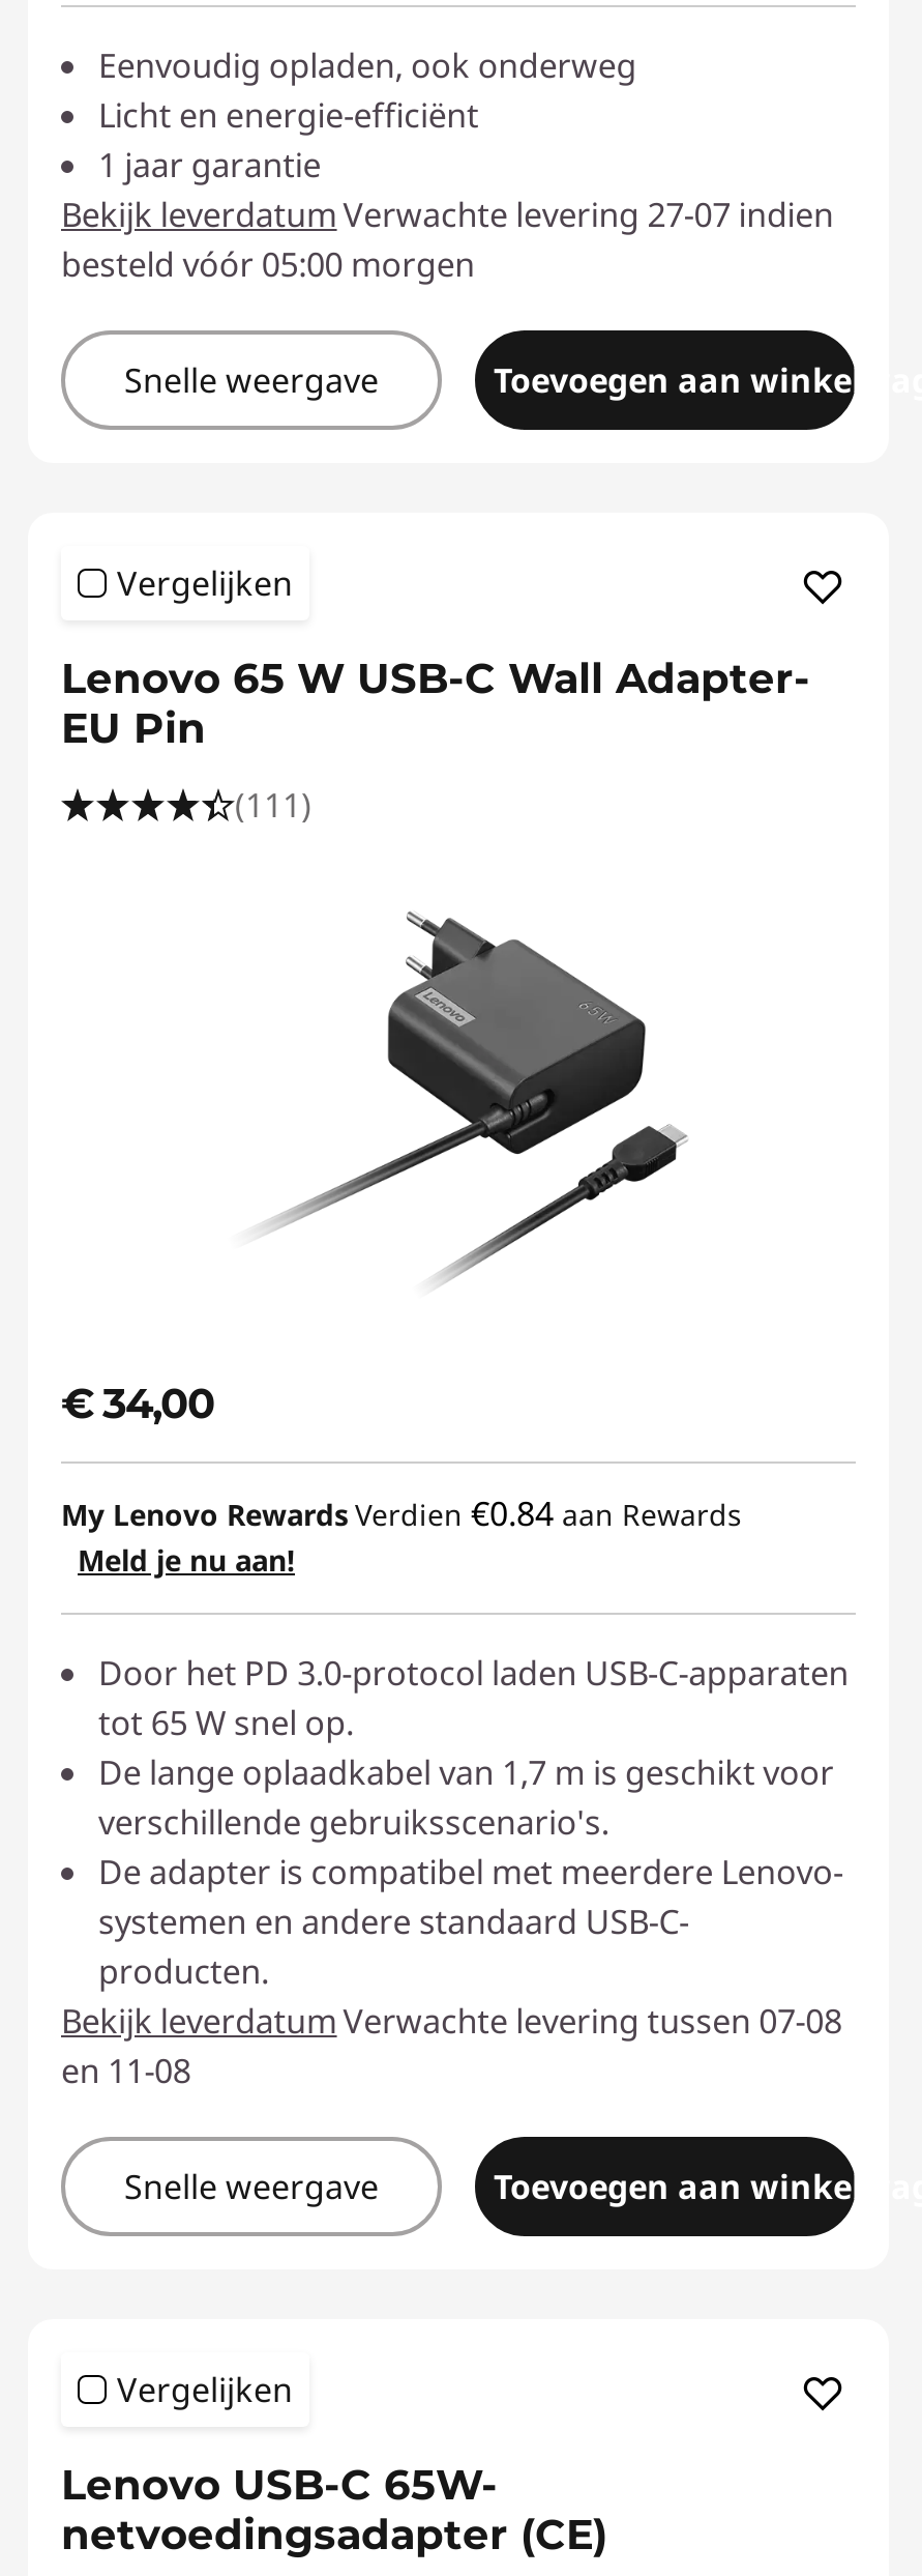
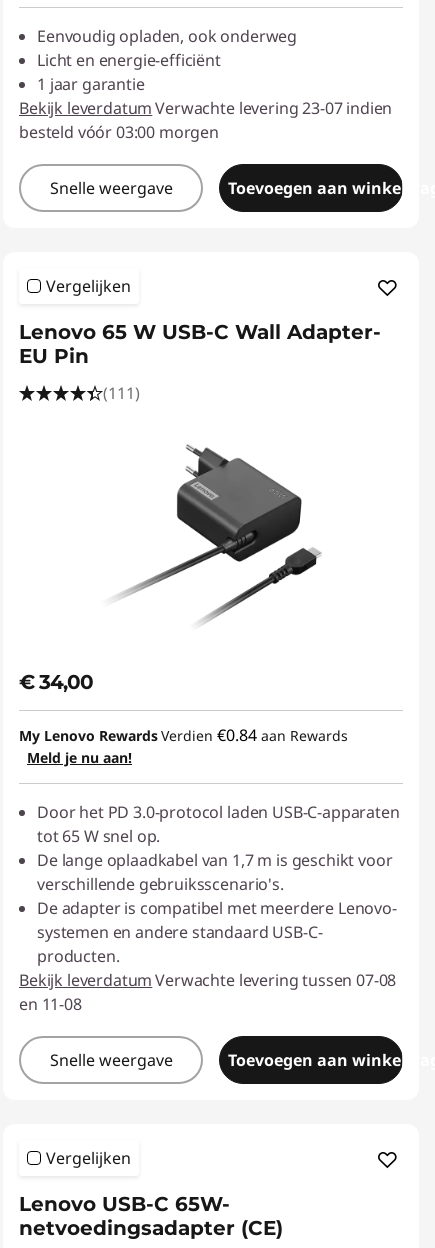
[61,192,834,237] Bekijk leverdatum Verwachte levering 27-07 indien -> [19,97,392,119] Bekijk leverdatum Verwachte levering 23-07 indien
[61,241,475,287] besteld vóór 05:00 morgen -> [19,121,219,143] besteld vóór 03:00 morgen

